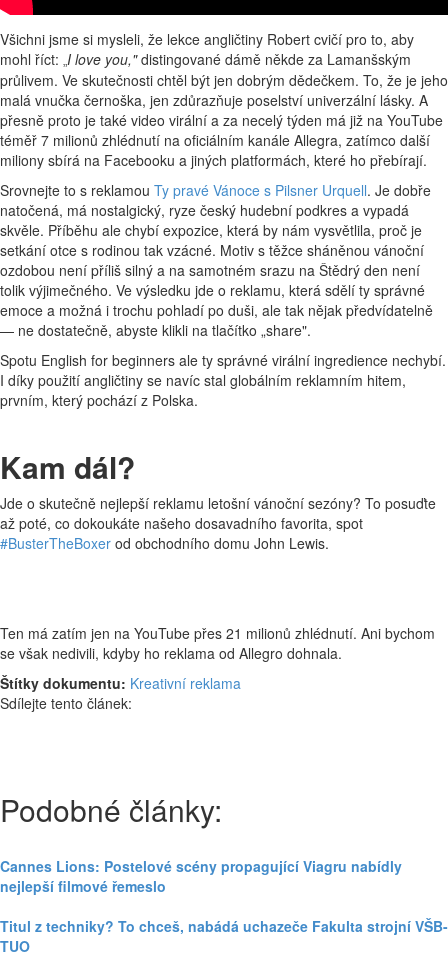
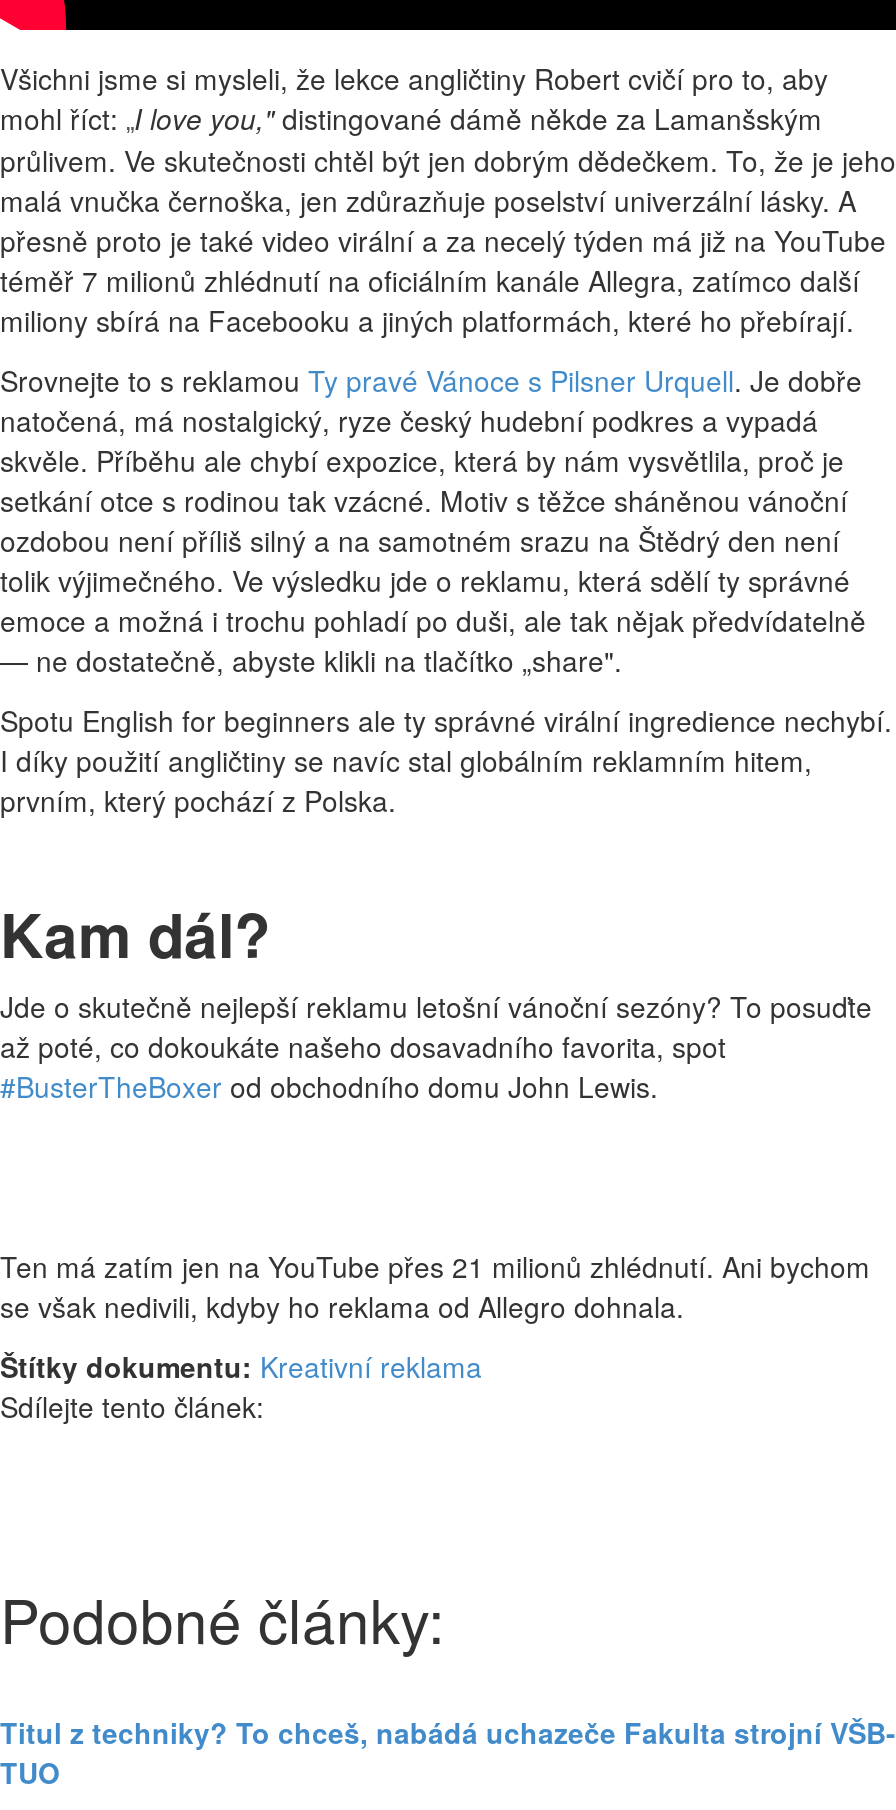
[0,856,402,896] Cannes Lions: Postelové scény propagující Viagru nabídly | nejlepší filmové řemeslo -> none

